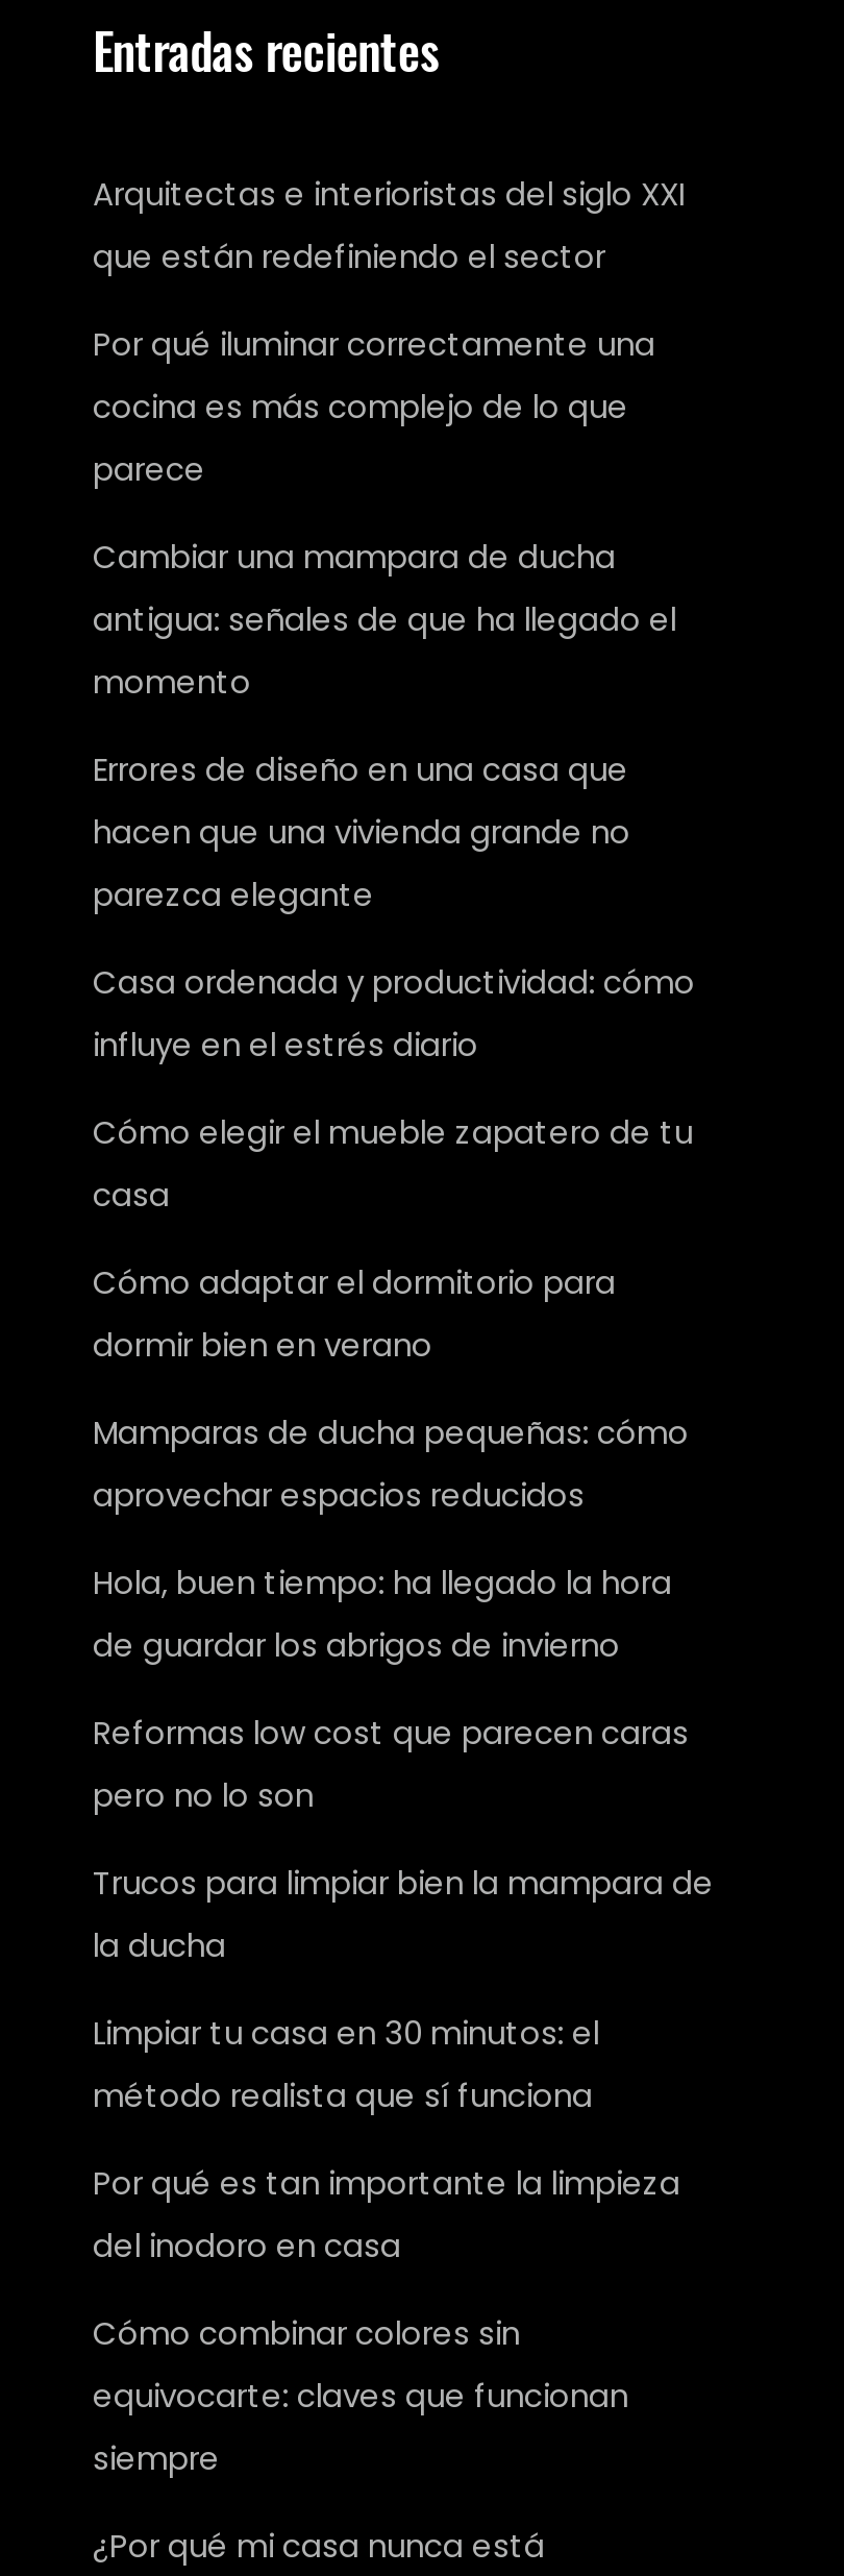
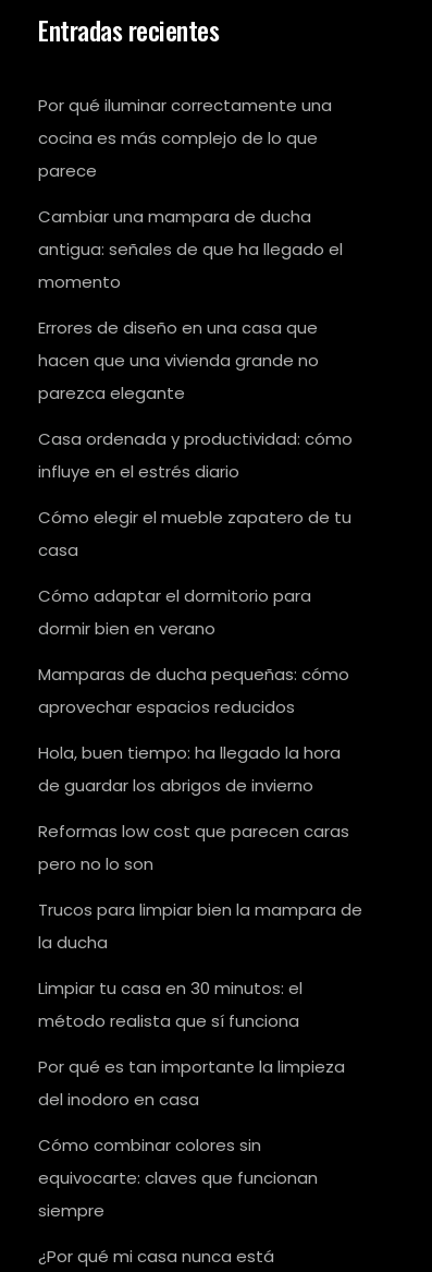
[93,171,685,278] Arquitectas e interioristas del siglo XXI | que están redefiniendo el sector -> none

